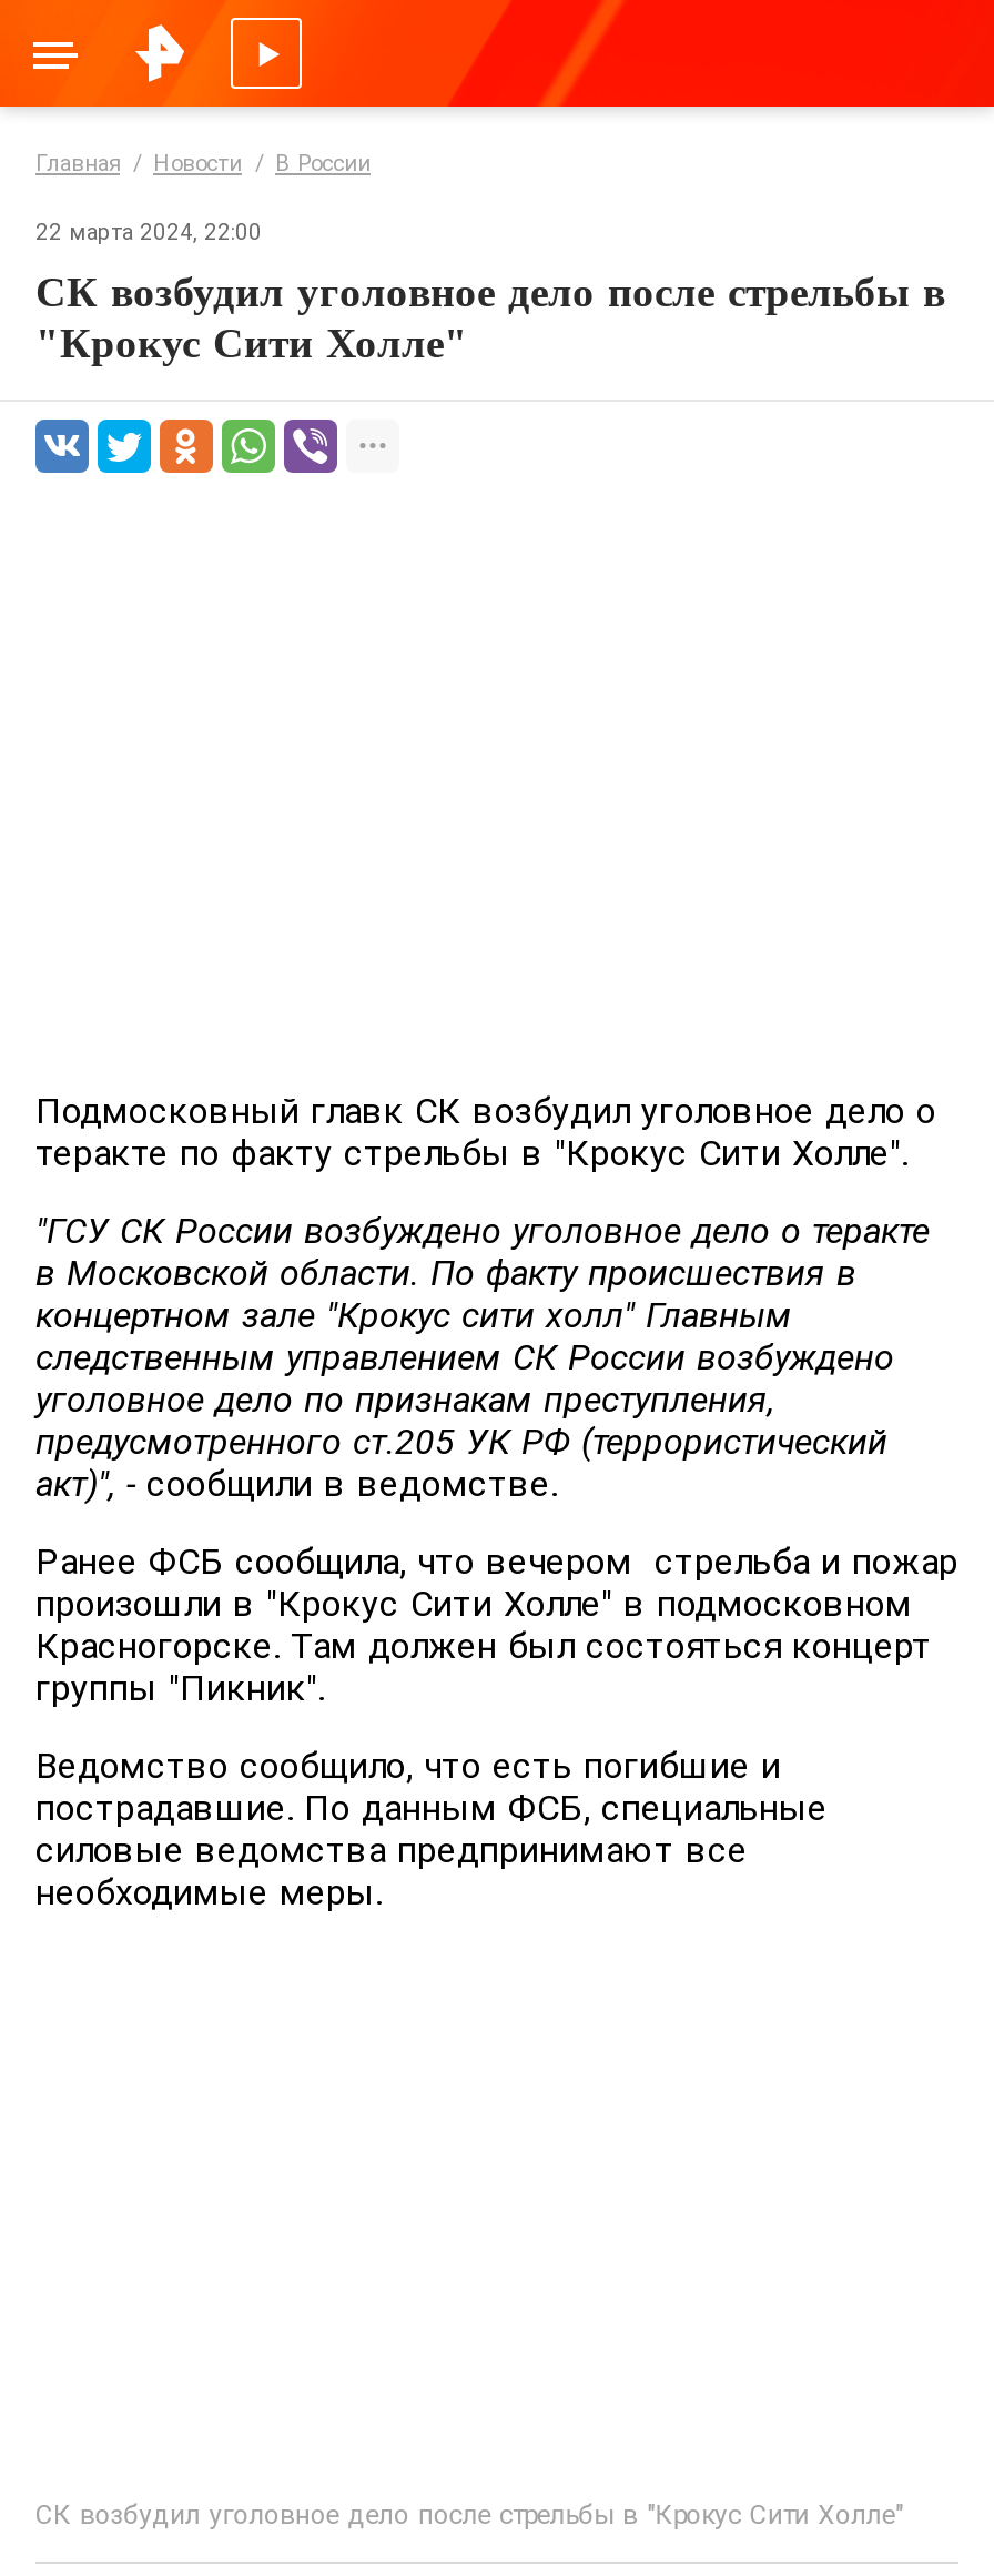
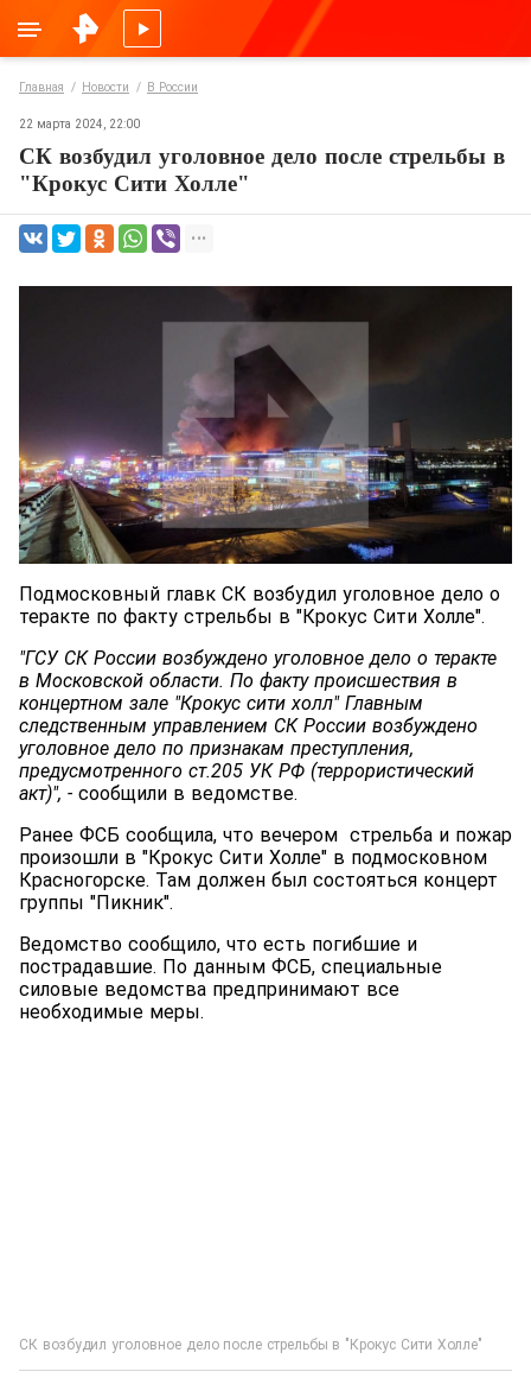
none -> [18,285,513,565] [image]

